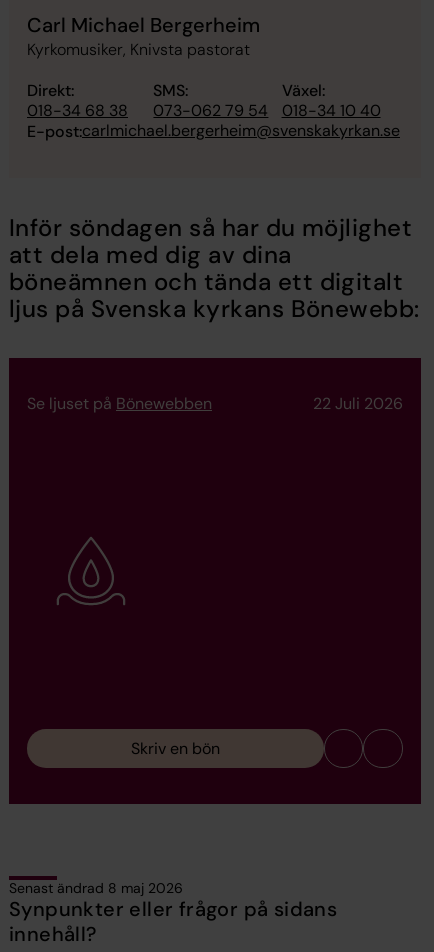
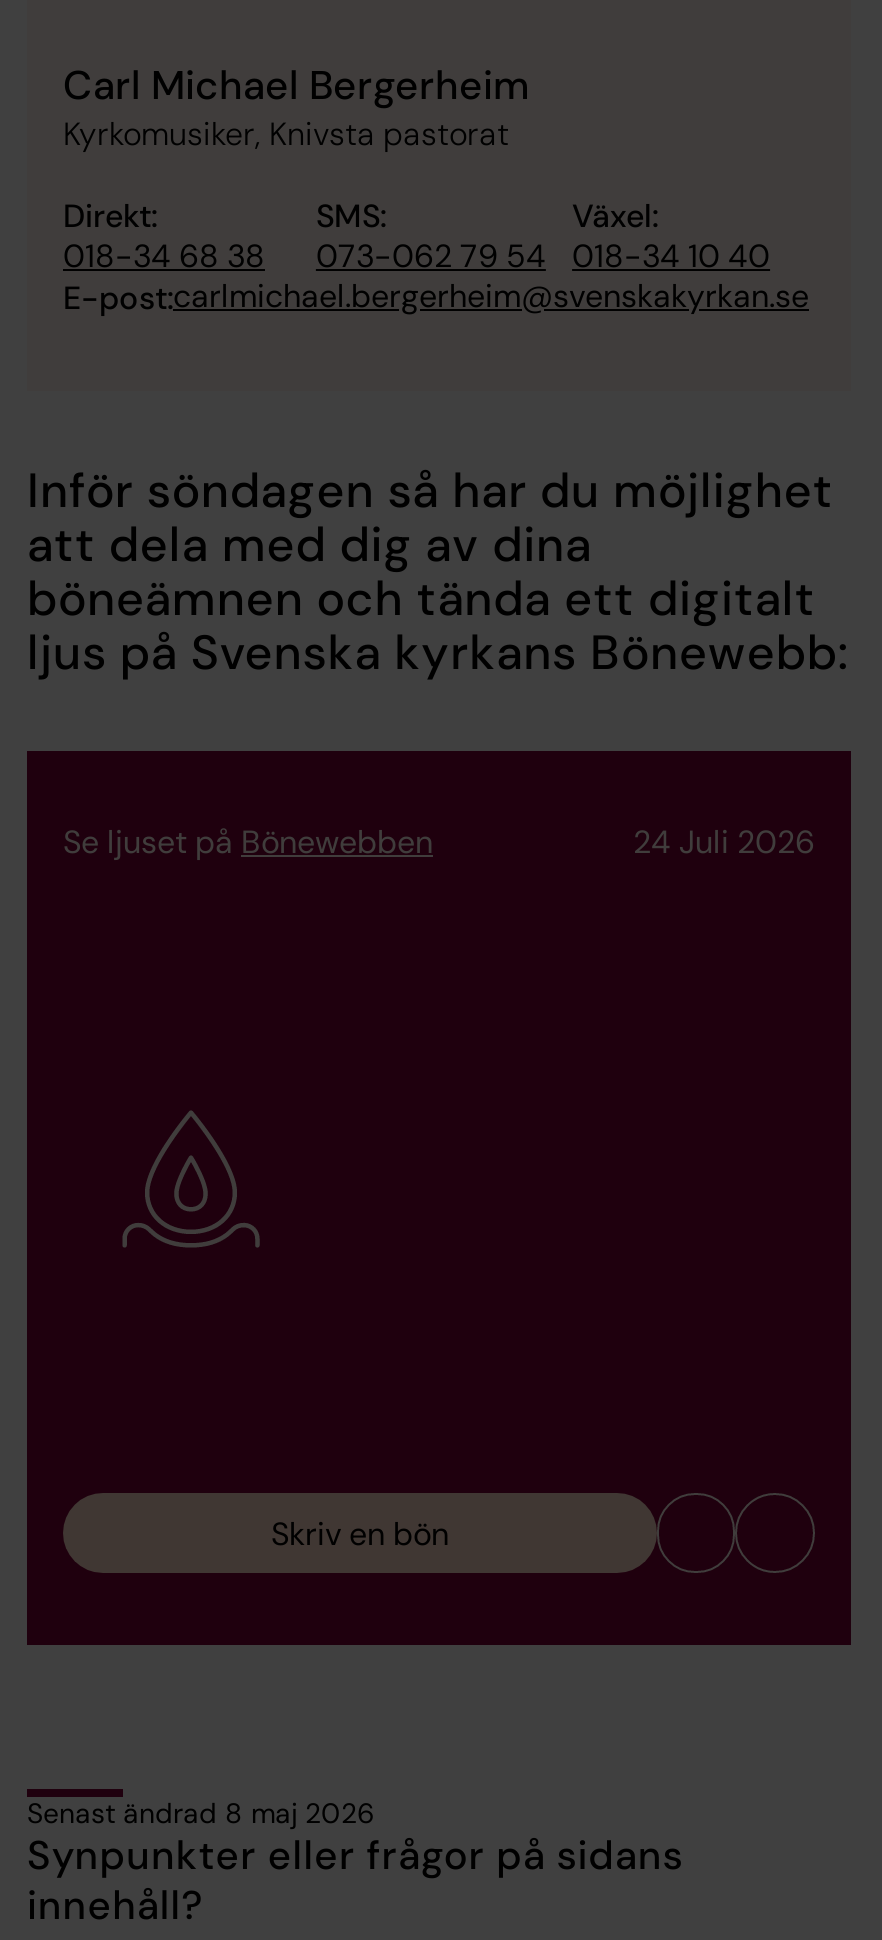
[313,393,403,414] 22 Juli 2026 -> [633,822,815,864] 24 Juli 2026

